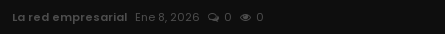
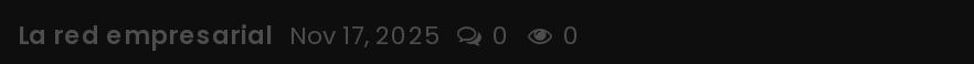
[12,9,200,25] La red empresarial Ene 8, 2026 -> [18,19,440,54] La red empresarial Nov 17, 2025

